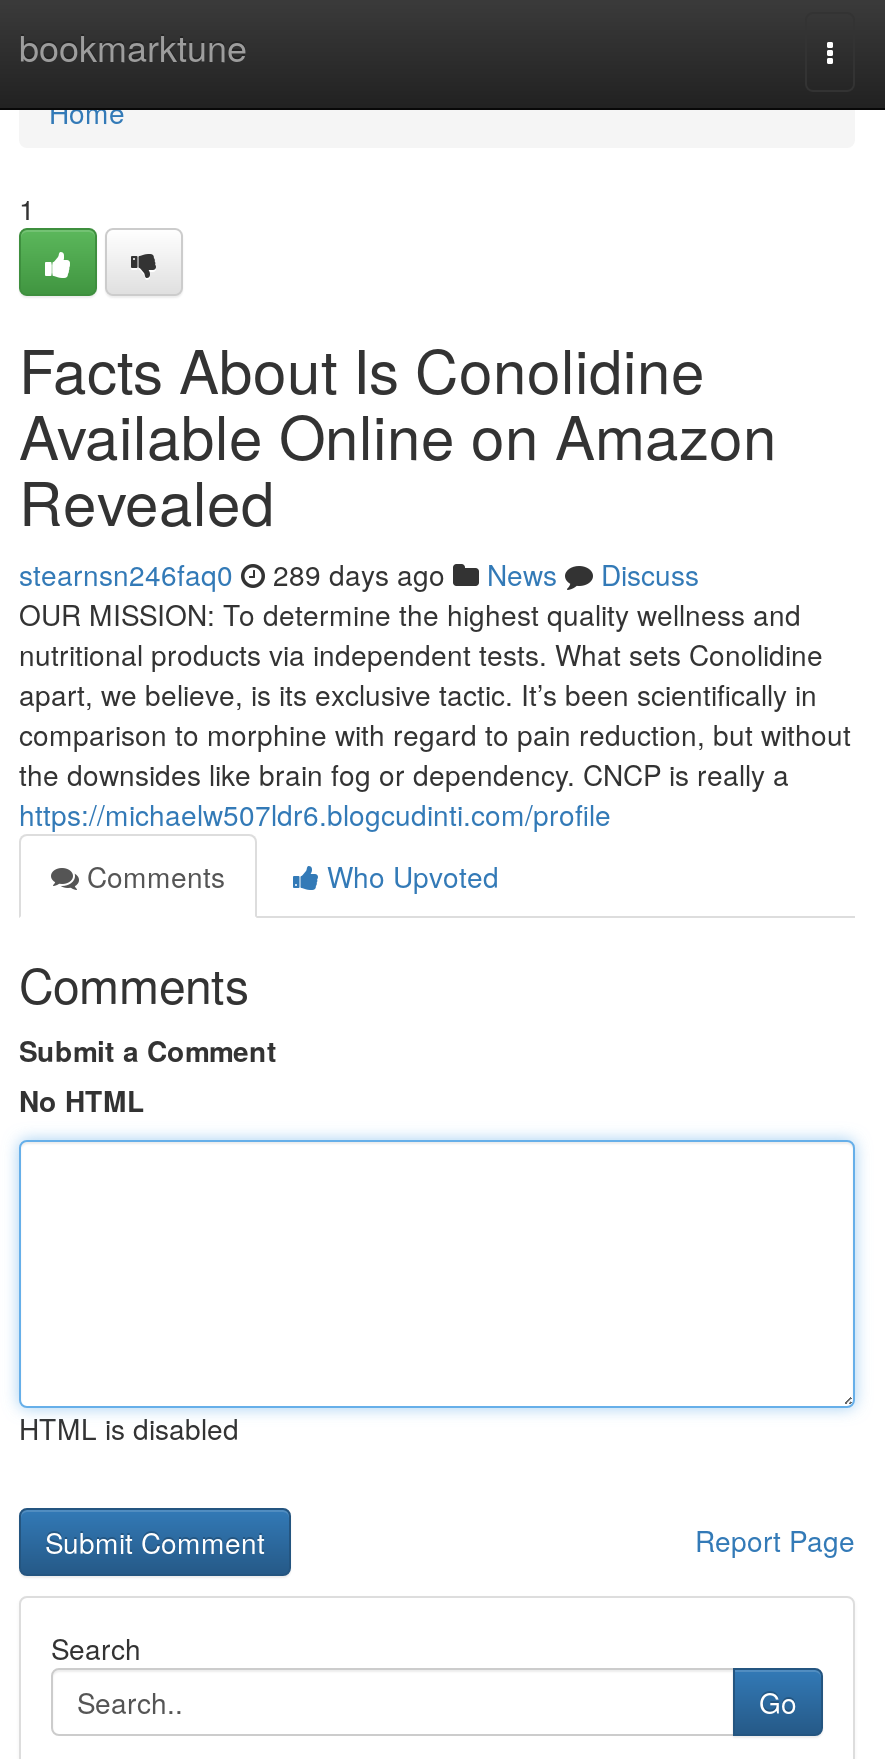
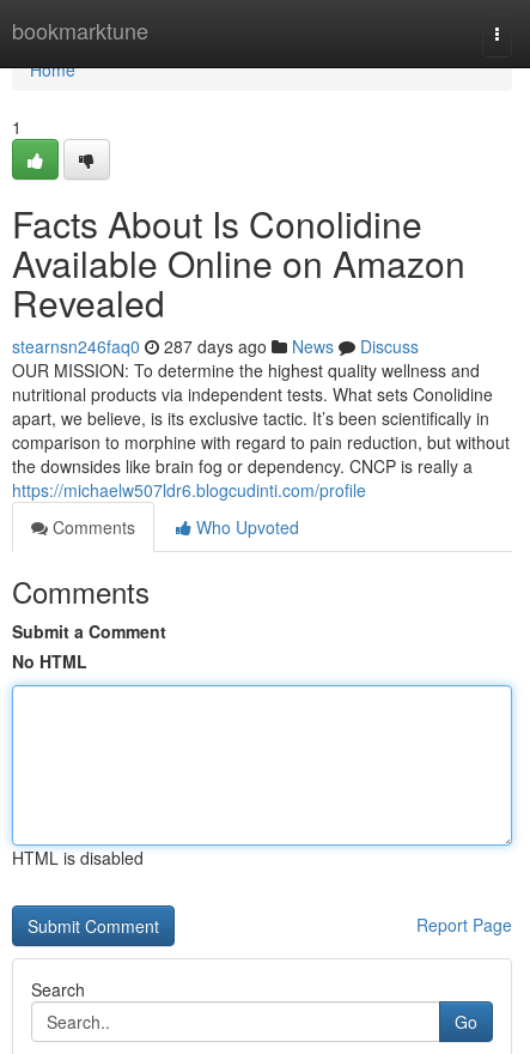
[19,554,699,594] stearnsn246faq0 289 days ago News Discuss -> [12,334,419,358] stearnsn246faq0 287 days ago News Discuss

